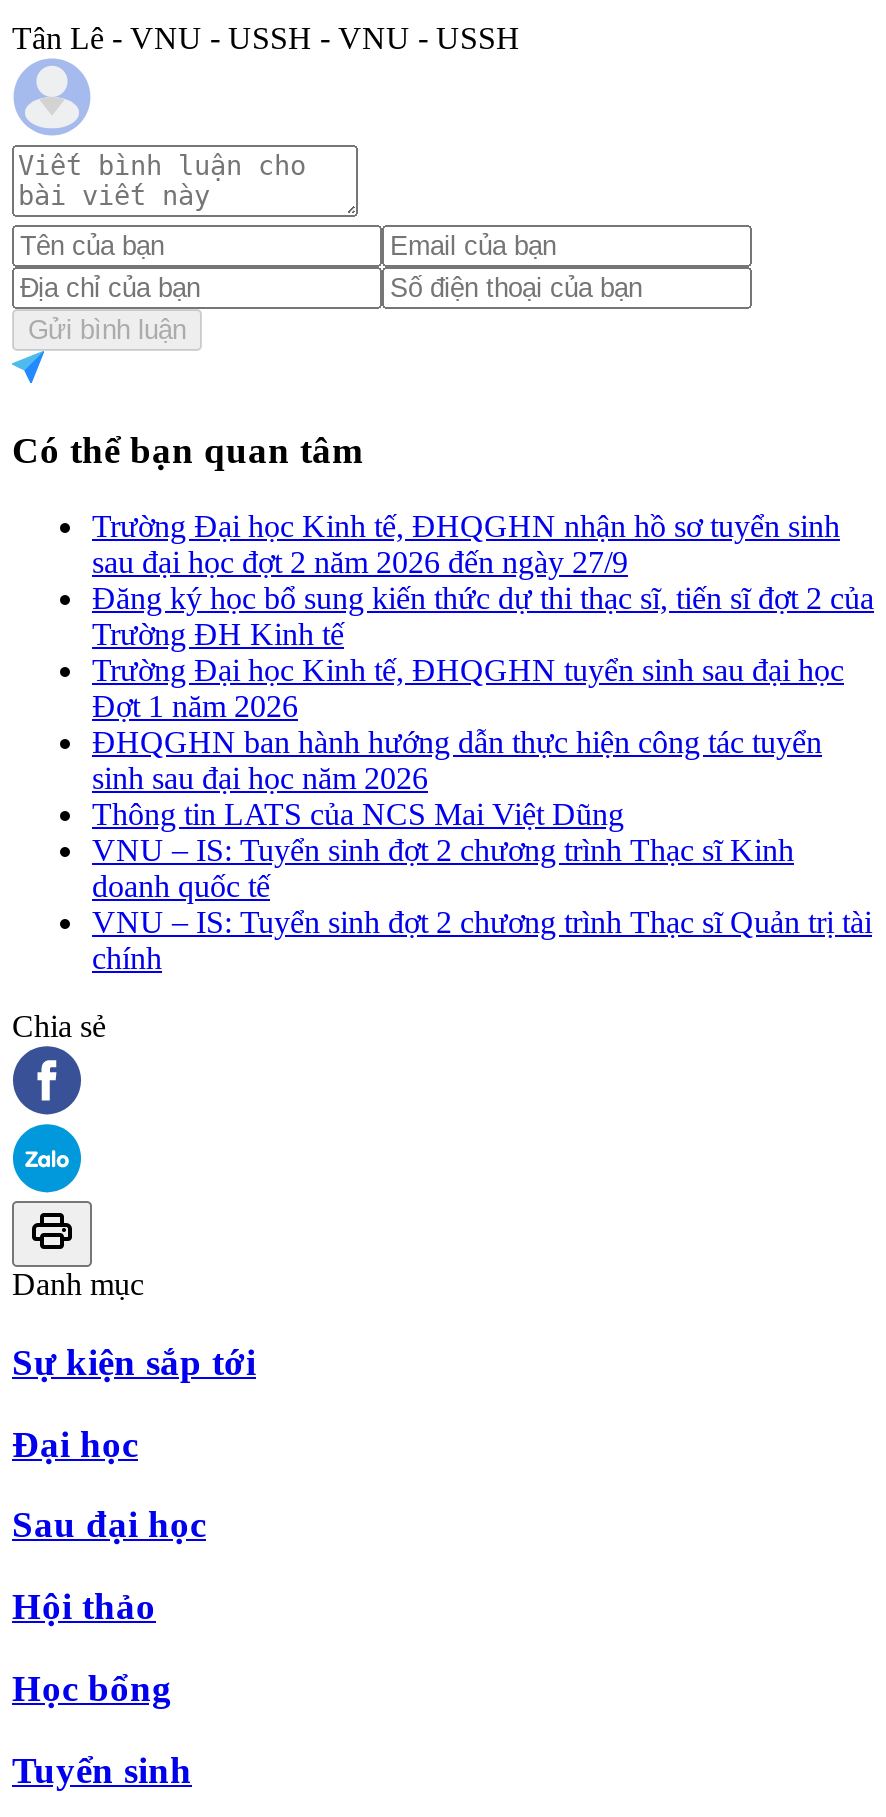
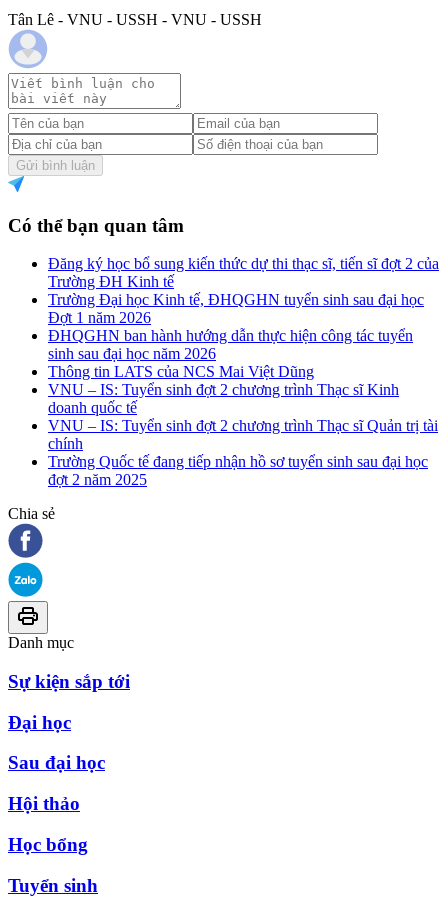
[92,509,840,579] Trường Đại học Kinh tế, ĐHQGHN nhận hồ sơ tuyển sinh | sau đại học đợt 2 năm 2026 đến ngày 27/9 -> none
moved [92,581,874,975] -> [48,255,439,452]: Đăng ký học bổ sung kiến thức dự thi thạc sĩ, tiến sĩ đợt 2 của | Trường ĐH Kinh tế | Trường Đại học Kinh tế, ĐHQGHN tuyển sinh sau đại học | ... | VNU – IS: Tuyển sinh đợt 2 chương trình Thạc sĩ Quản trị tài | chính
none -> [48,453,428,488] Trường Quốc tế đang tiếp nhận hồ sơ tuyển sinh sau đại học | đợt 2 năm 2025

